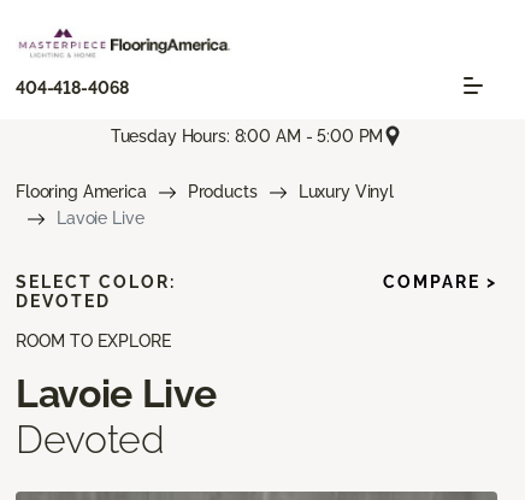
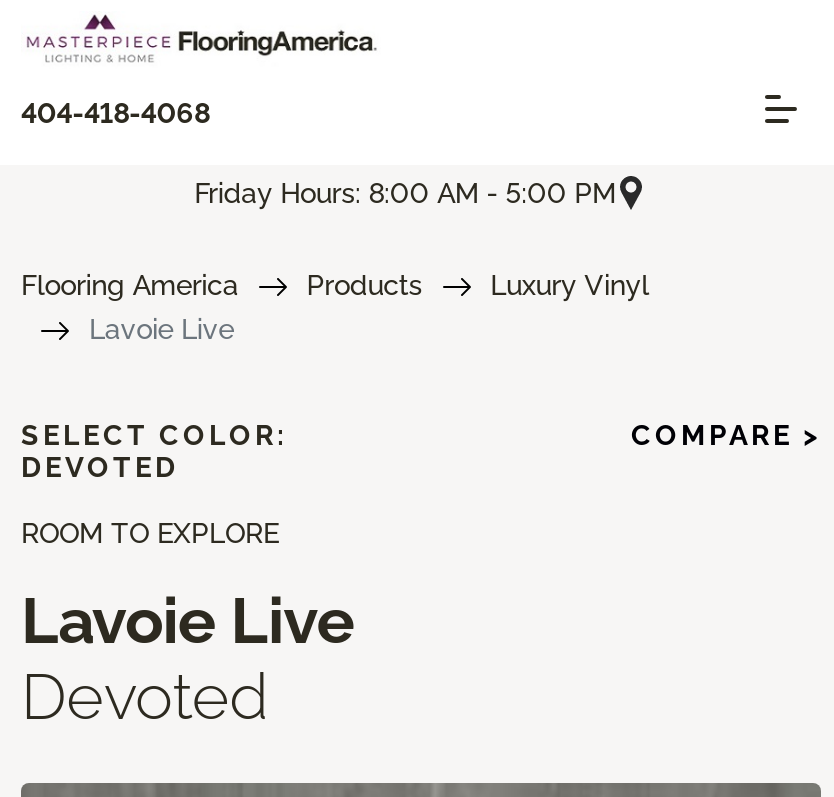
[110,126,383,145] Tuesday Hours: 8:00 AM - 5:00 PM -> [194,176,616,208] Friday Hours: 8:00 AM - 5:00 PM

